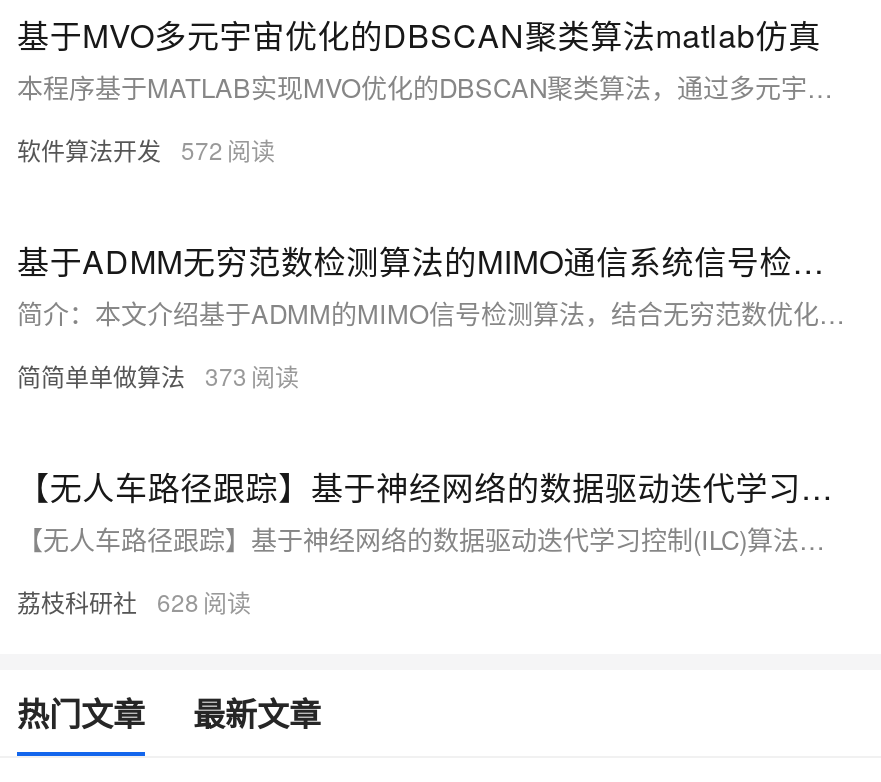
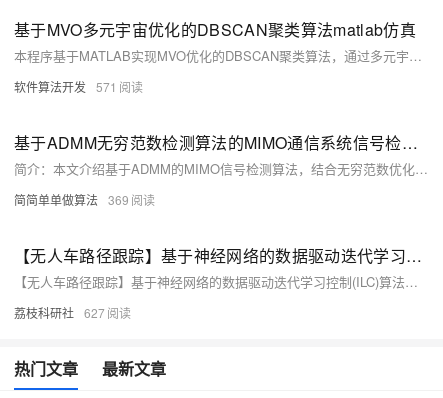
[17,132,223,166] 软件算法开发 572 -> [14,78,117,95] 软件算法开发 571
[17,358,247,392] 简简单单做算法 373 -> [14,191,129,208] 简简单单做算法 369
[17,584,199,618] 荔枝科研社 628 -> [14,304,105,321] 荔枝科研社 627

